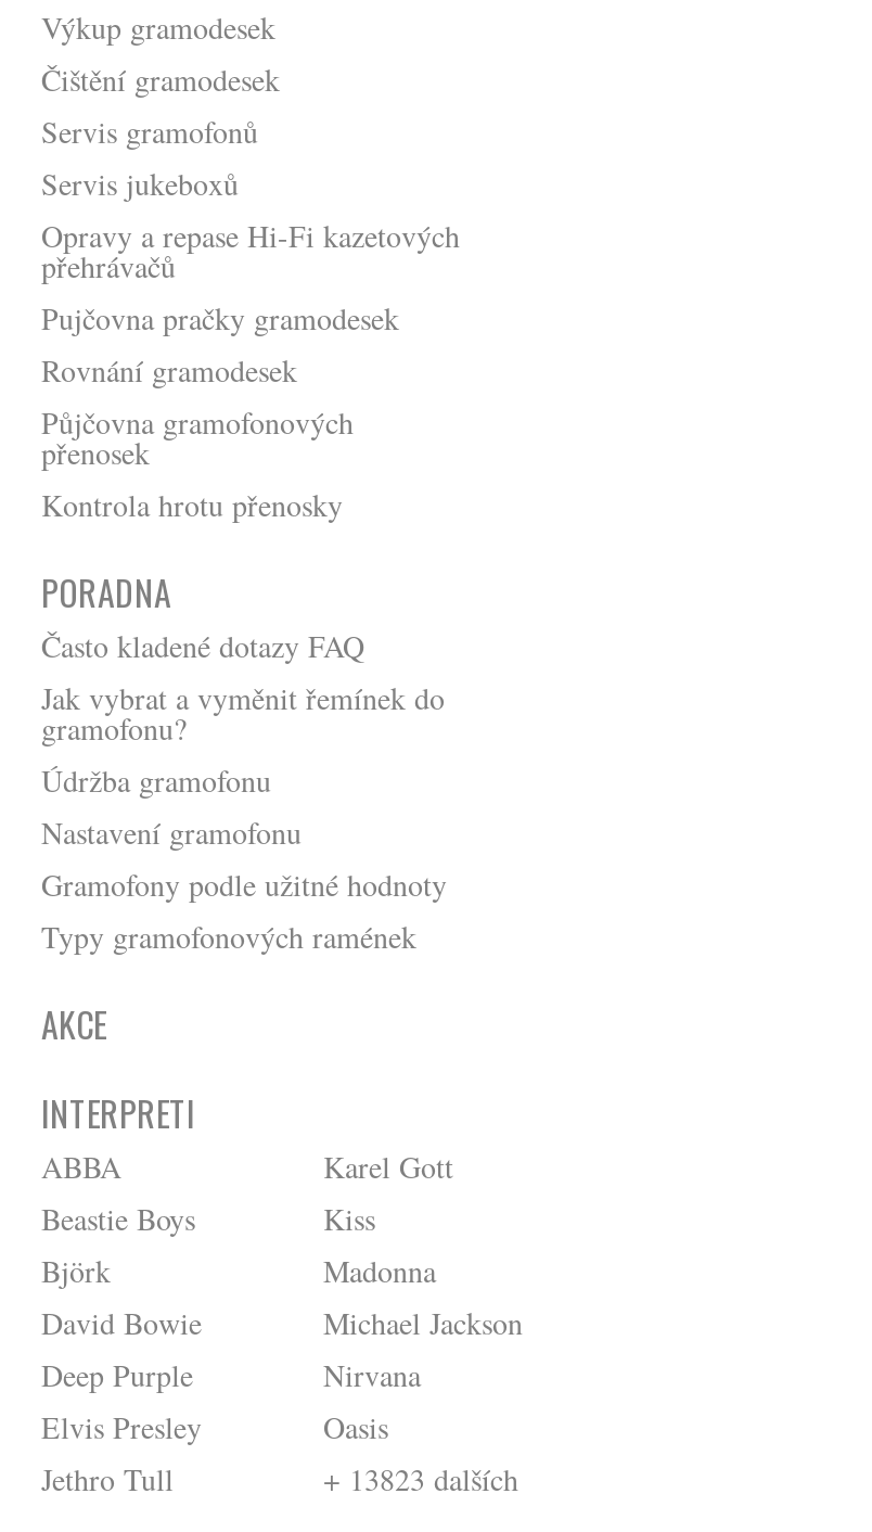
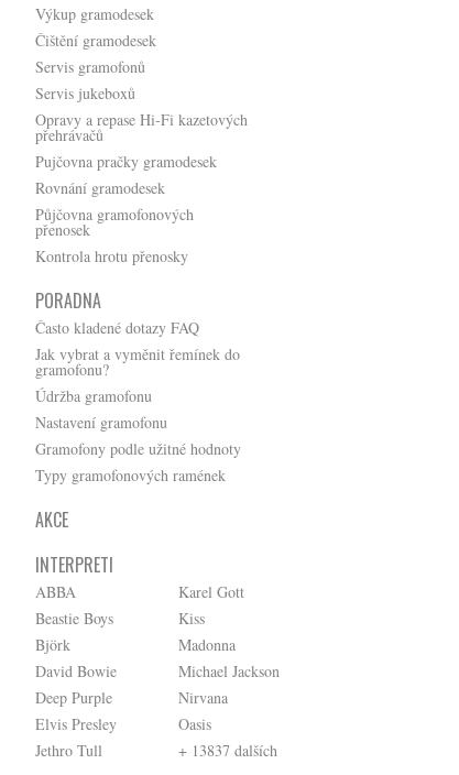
[323,1458,518,1499] + 13823 dalších -> [178,740,277,761] + 13837 dalších

